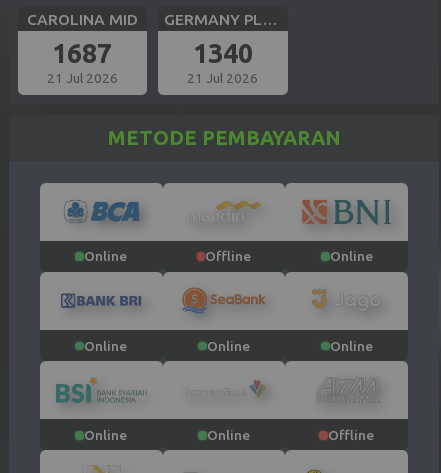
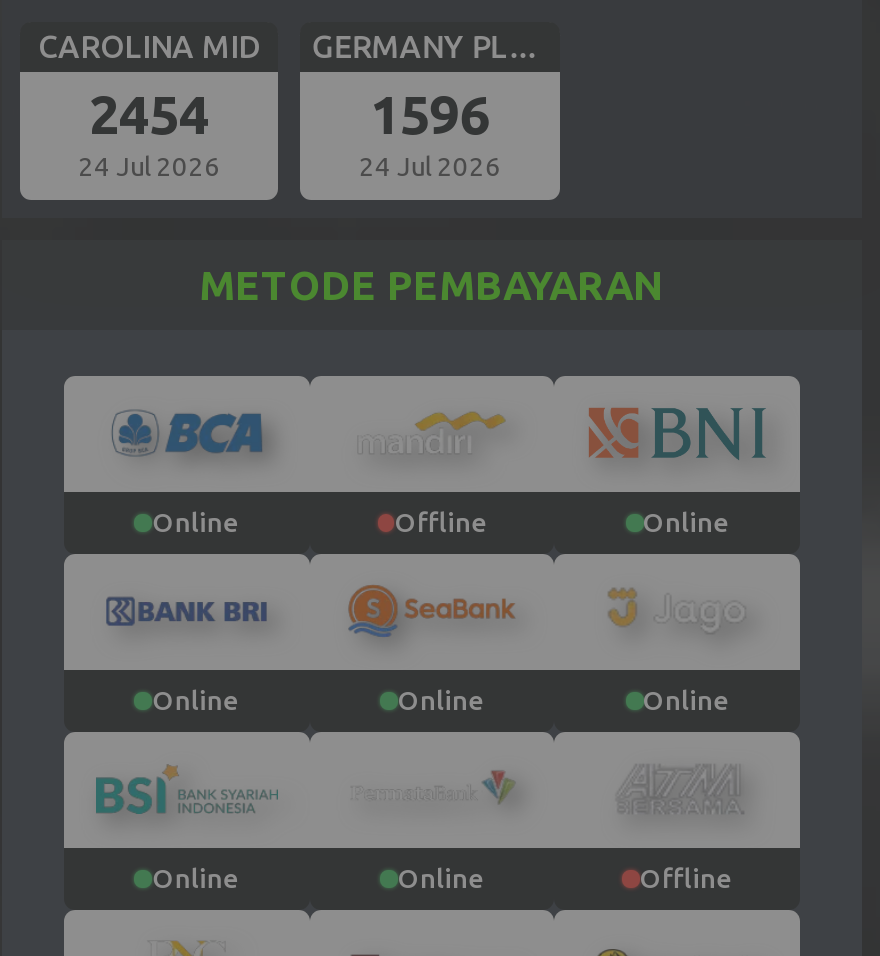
[52,38,112,68] 1687 -> [89,85,209,145] 2454
[193,38,253,68] 1340 -> [370,85,490,145] 1596
[47,71,118,86] 21 Jul 2026 -> [78,152,220,182] 24 Jul 2026
[187,71,258,86] 21 Jul 2026 -> [359,152,501,182] 24 Jul 2026

